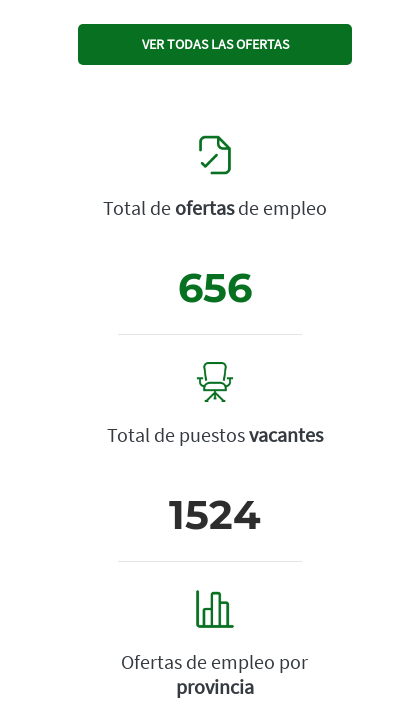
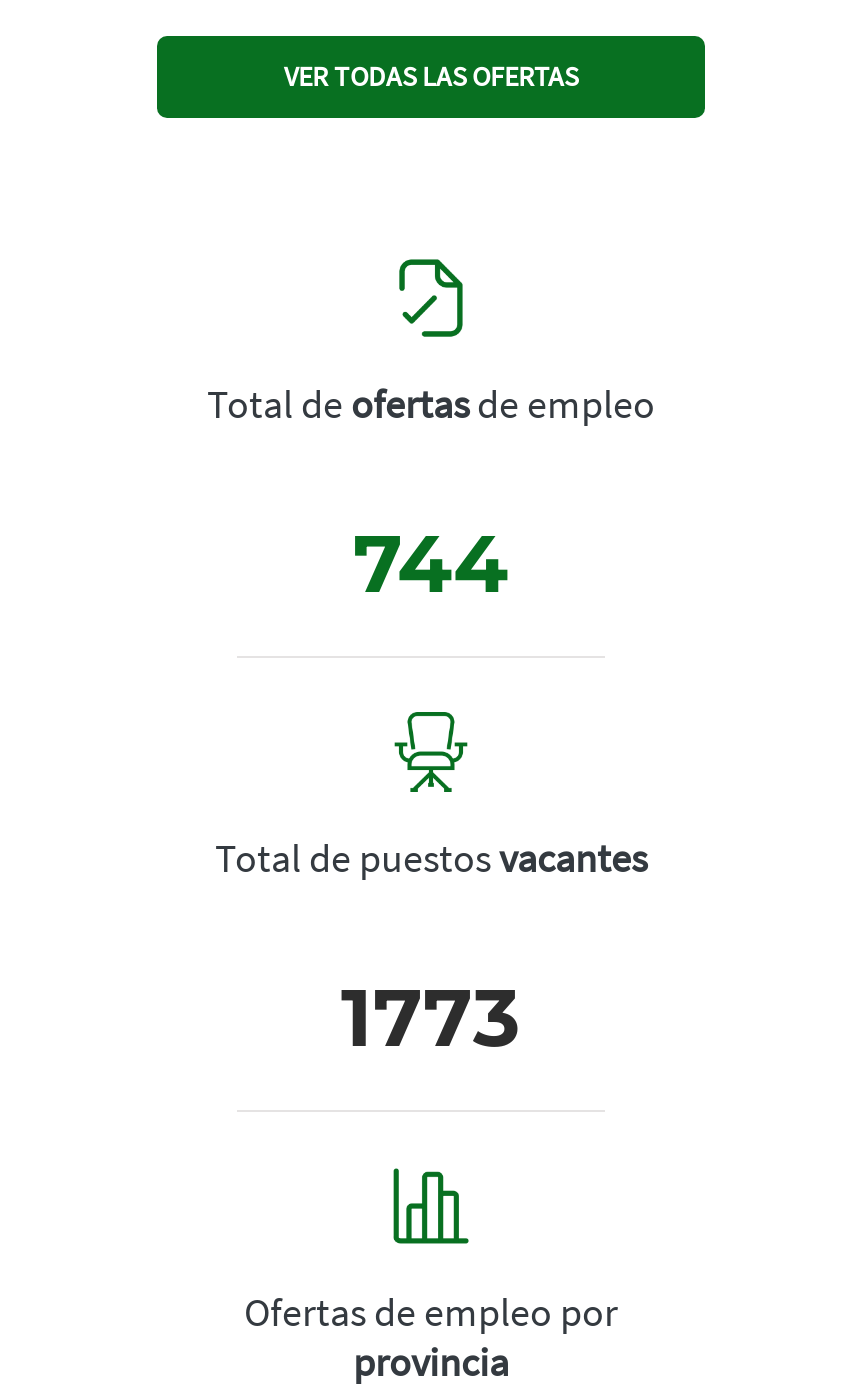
[178,263,252,312] 656 -> [353,514,509,612] 744
[169,490,261,539] 1524 -> [341,968,521,1066] 1773

